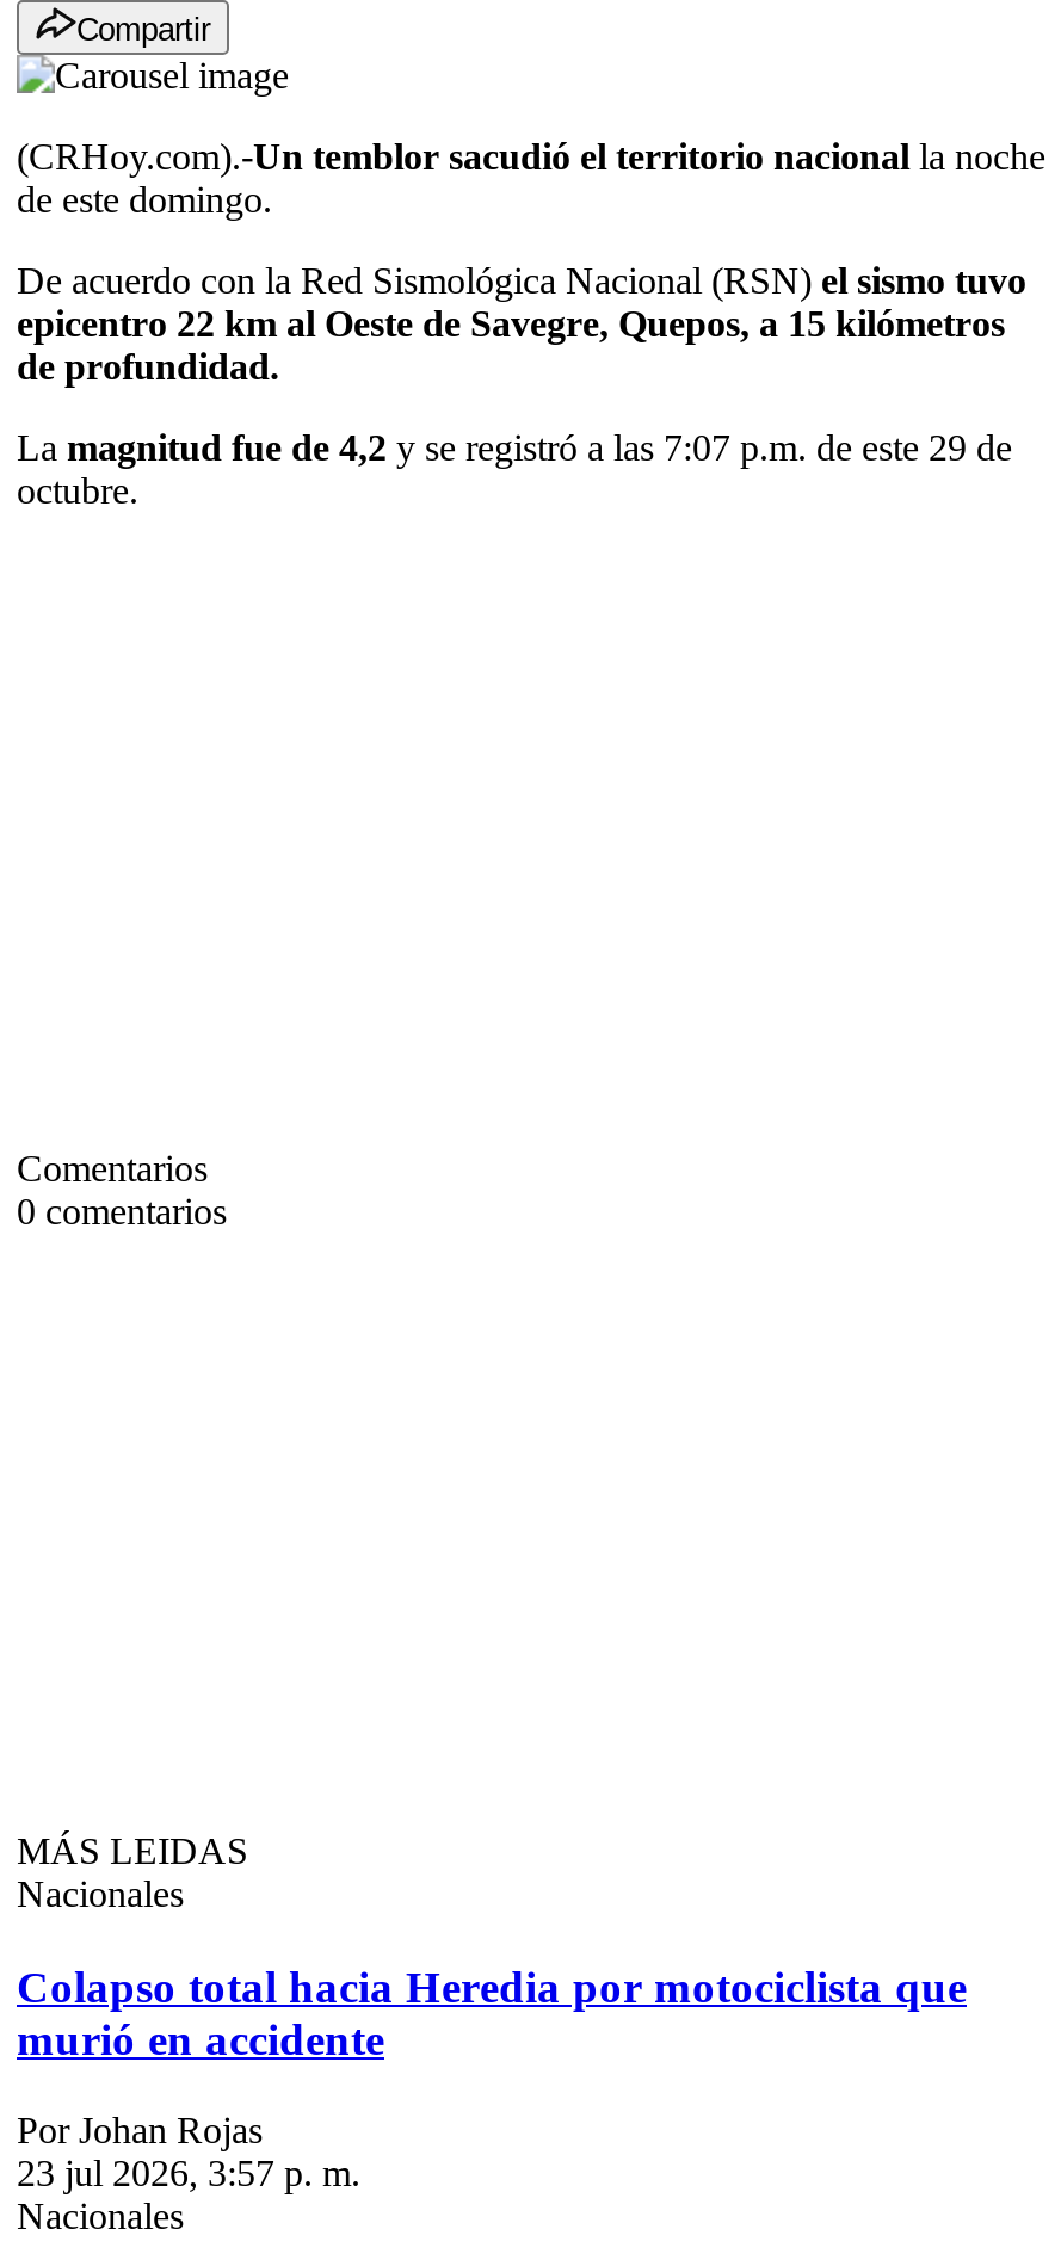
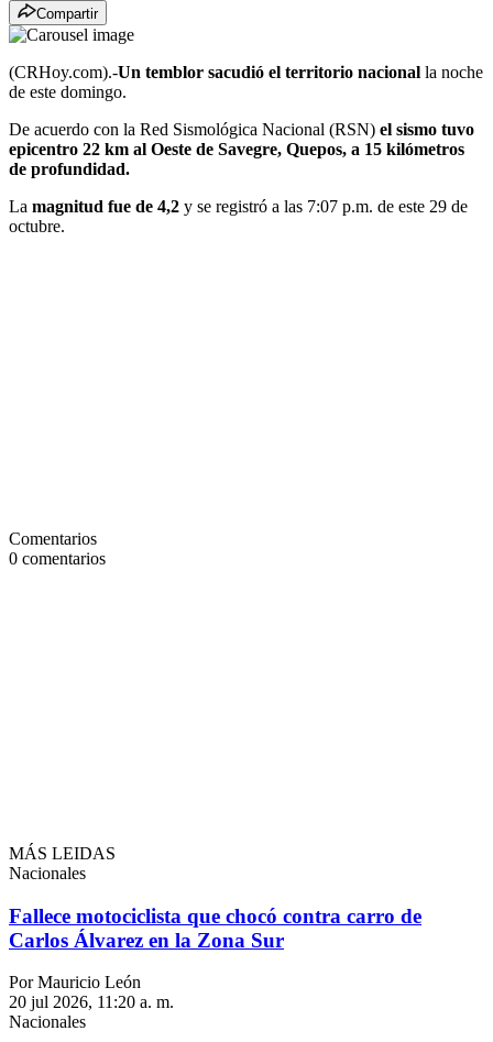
[17,1961,967,2063] Colapso total hacia Heredia por motociclista que | murió en accidente -> [9,904,421,951] Fallece motociclista que chocó contra carro de | Carlos Álvarez en la Zona Sur
[17,2110,360,2194] Por Johan Rojas | 23 jul 2026, 3:57 p. m. -> [9,973,174,1011] Por Mauricio León | 20 jul 2026, 11:20 a. m.

